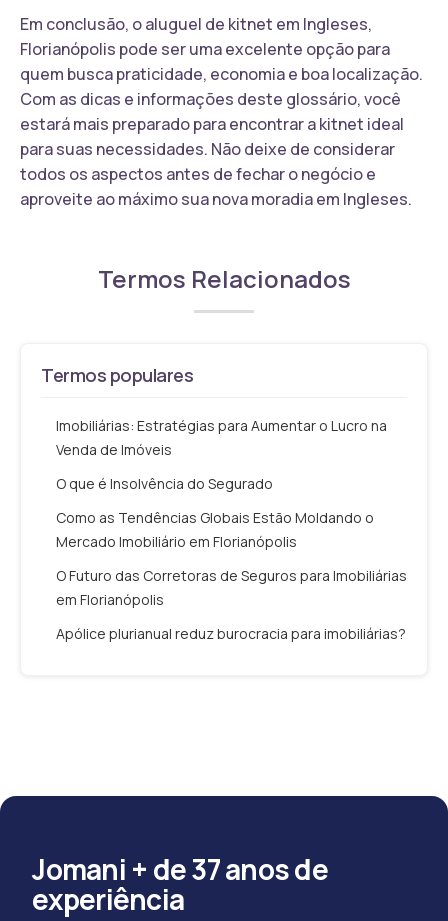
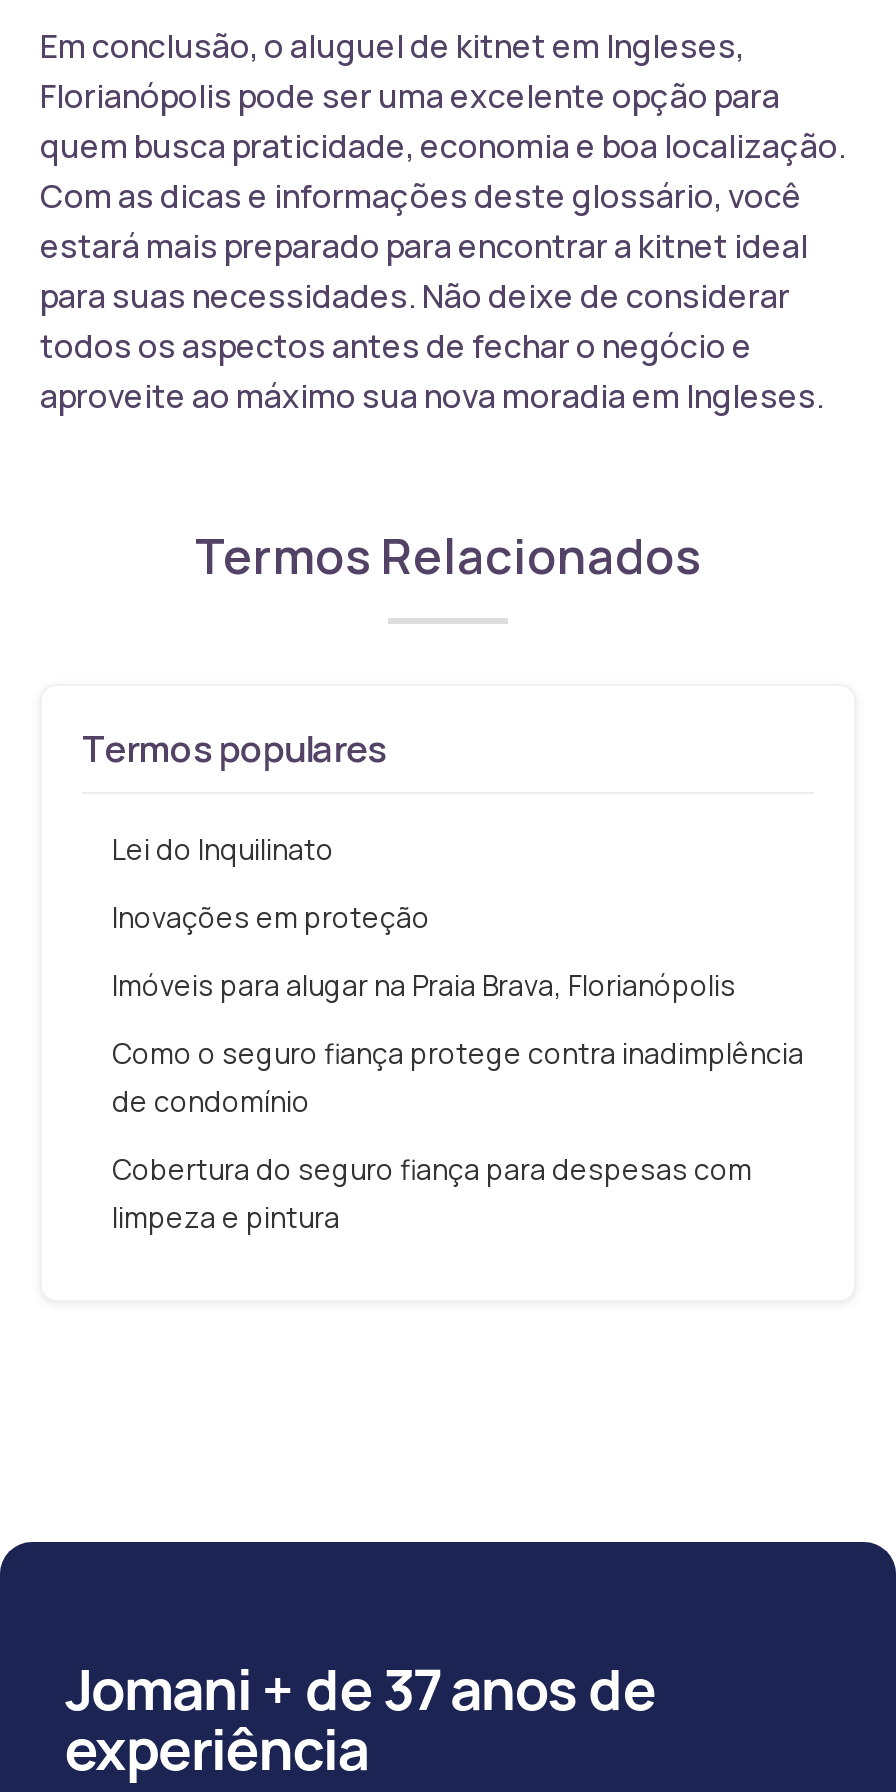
[56,416,387,459] Imobiliárias: Estratégias para Aumentar o Lucro na | Venda de Imóveis -> [112,829,334,867] Lei do Inquilinato
[56,474,273,493] O que é Insolvência do Segurado -> [112,897,430,935] Inovações em proteção
[56,508,374,551] Como as Tendências Globais Estão Moldando o | Mercado Imobiliário em Florianópolis -> [112,965,736,1003] Imóveis para alugar na Praia Brava, Florianópolis
[56,566,407,609] O Futuro das Corretoras de Seguros para Imobiliárias | em Florianópolis -> [112,1033,804,1119] Como o seguro fiança protege contra inadimplência | de condomínio
[56,624,406,643] Apólice plurianual reduz burocracia para imobiliárias? -> [112,1149,752,1235] Cobertura do seguro fiança para despesas com | limpeza e pintura

